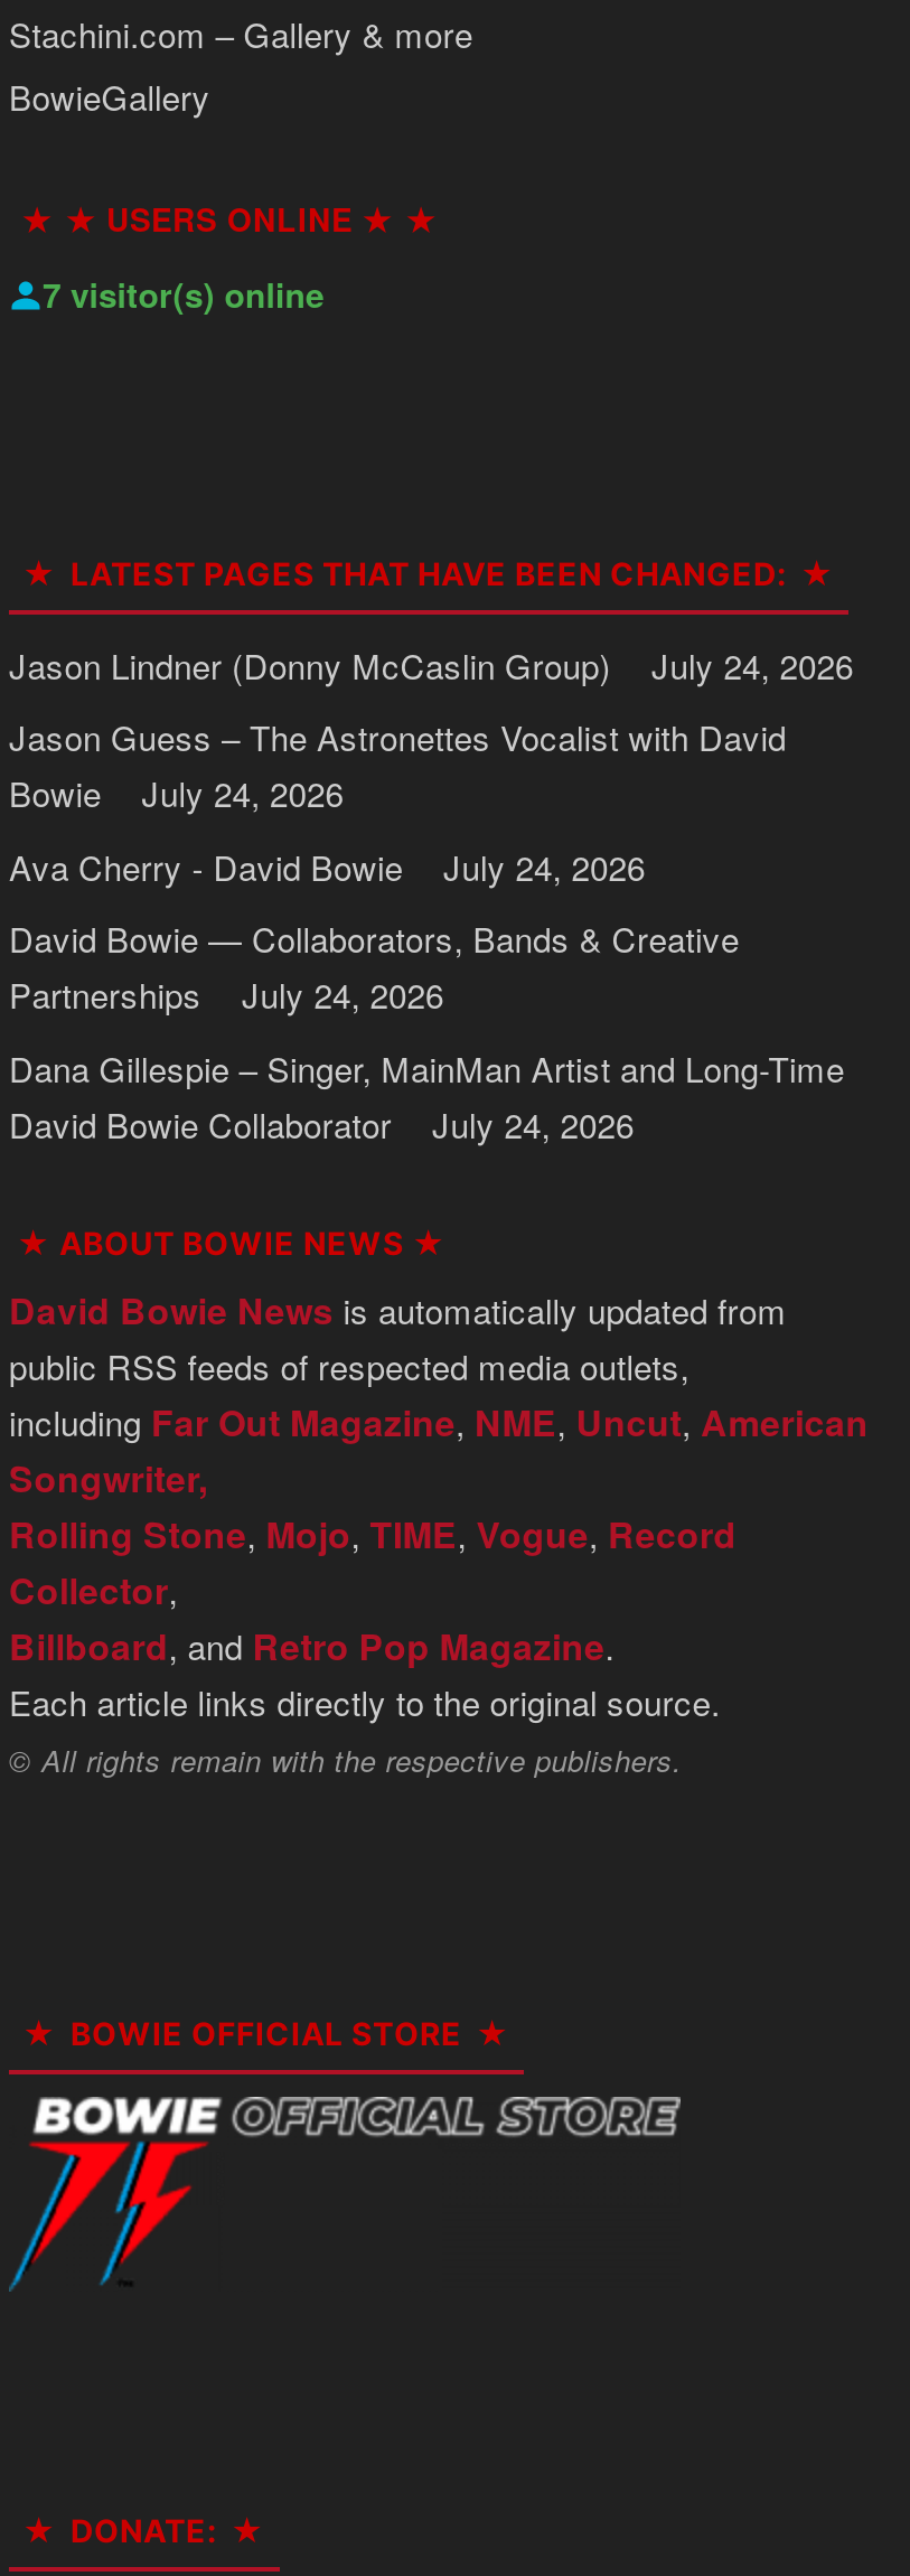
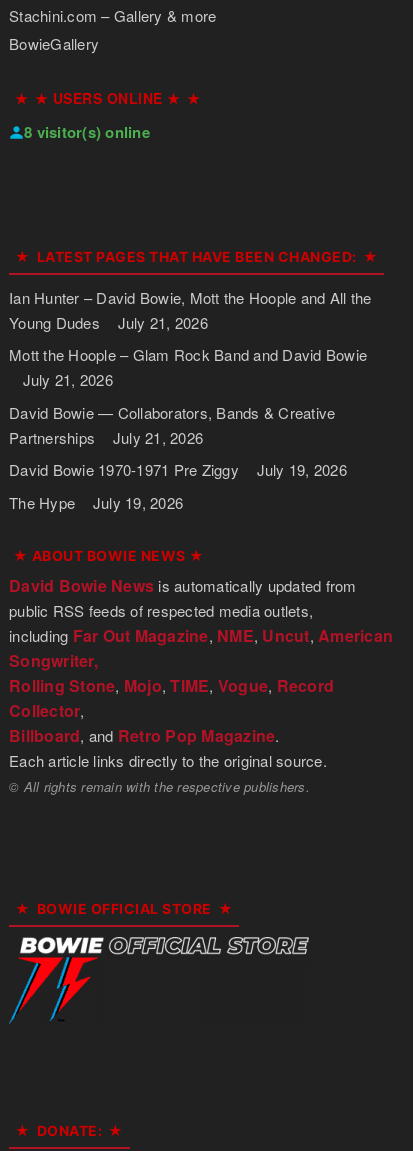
[43,269,324,319] 7 visitor(s) online -> [24,121,150,143] 8 visitor(s) online
[9,641,853,890] Jason Lindner (Donny McCaslin Group) | July 24, 2026 | Jason Guess – The Astronettes Vocalist with David | Bowie | July 24, 2026 | Ava Cherry - David Bowie | July 24, 2026 -> [9,287,371,390] Ian Hunter – David Bowie, Mott the Hoople and All the | Young Dudes | July 21, 2026 | Mott the Hoople – Glam Rock Band and David Bowie | July 21, 2026
[9,971,844,1147] July 24, 2026 | Dana Gillespie – Singer, MainMan Artist and Long-Time | David Bowie Collaborator | July 24, 2026 -> [9,427,347,513] July 21, 2026 | David Bowie 1970-1971 Pre Ziggy | July 19, 2026 | The Hype | July 19, 2026

